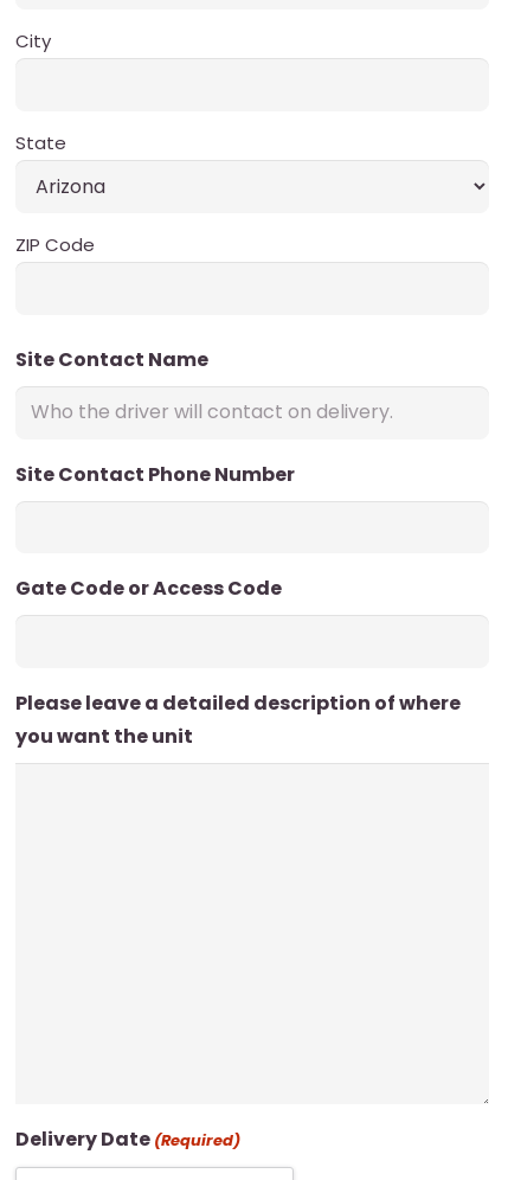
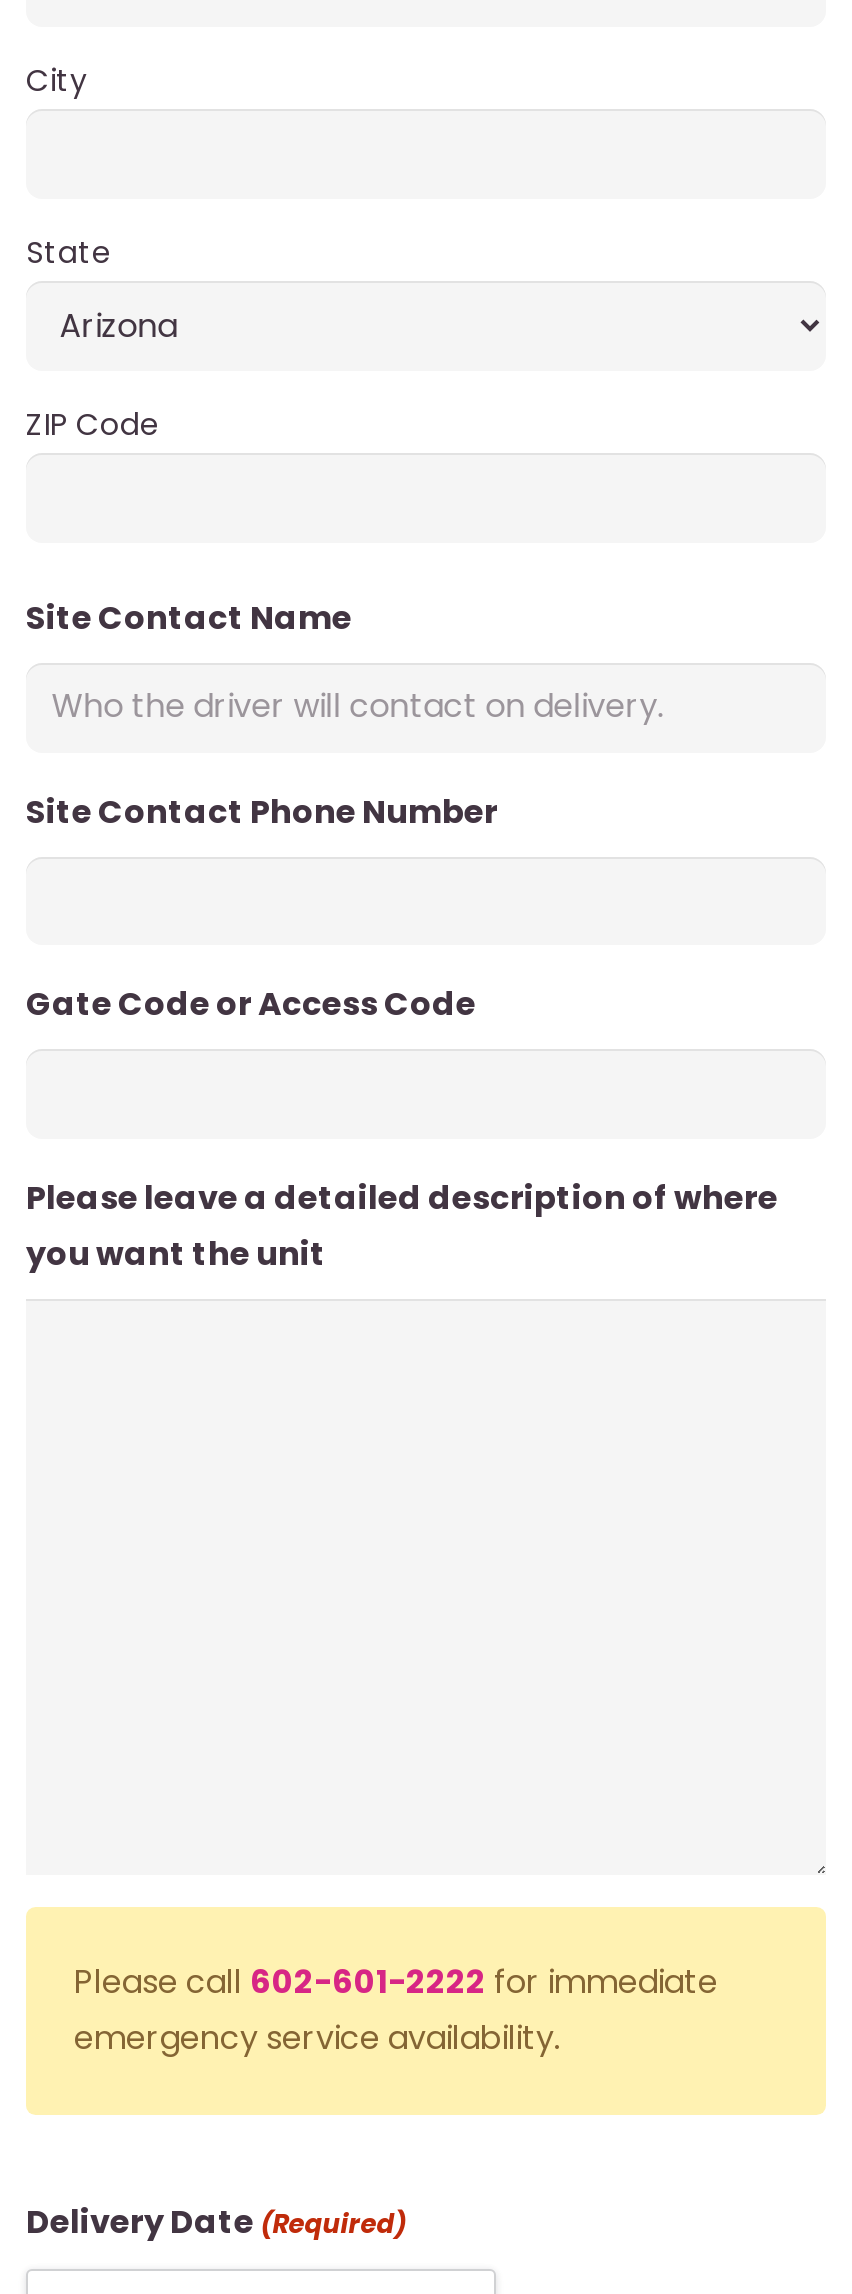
none -> [26,1907,826,2115] [image] | Please call 602-601-2222 for immediate | emergency service availability.

